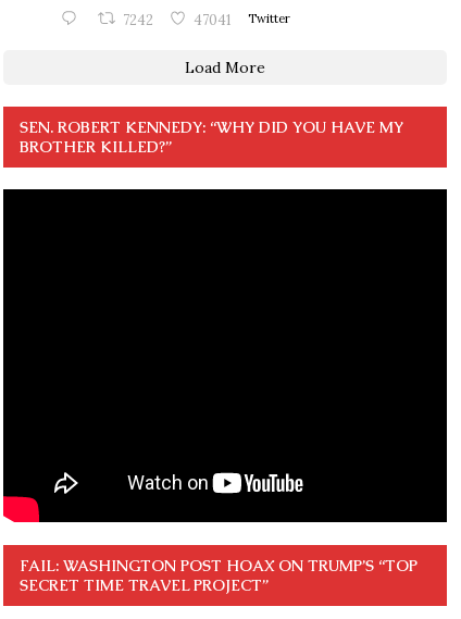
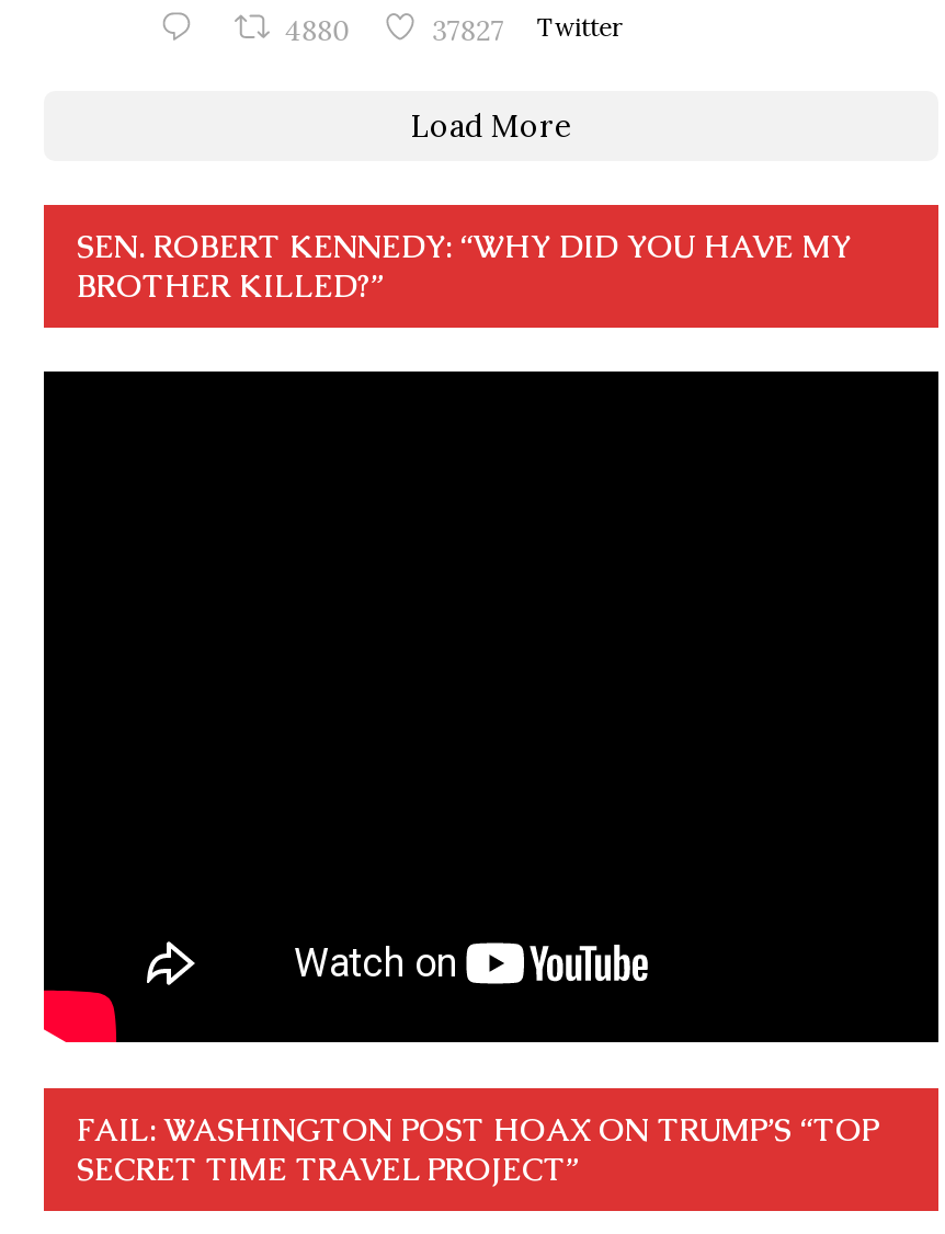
[123,10,232,28] 7242 | 47041 -> [285,11,505,46] 4880 | 37827

